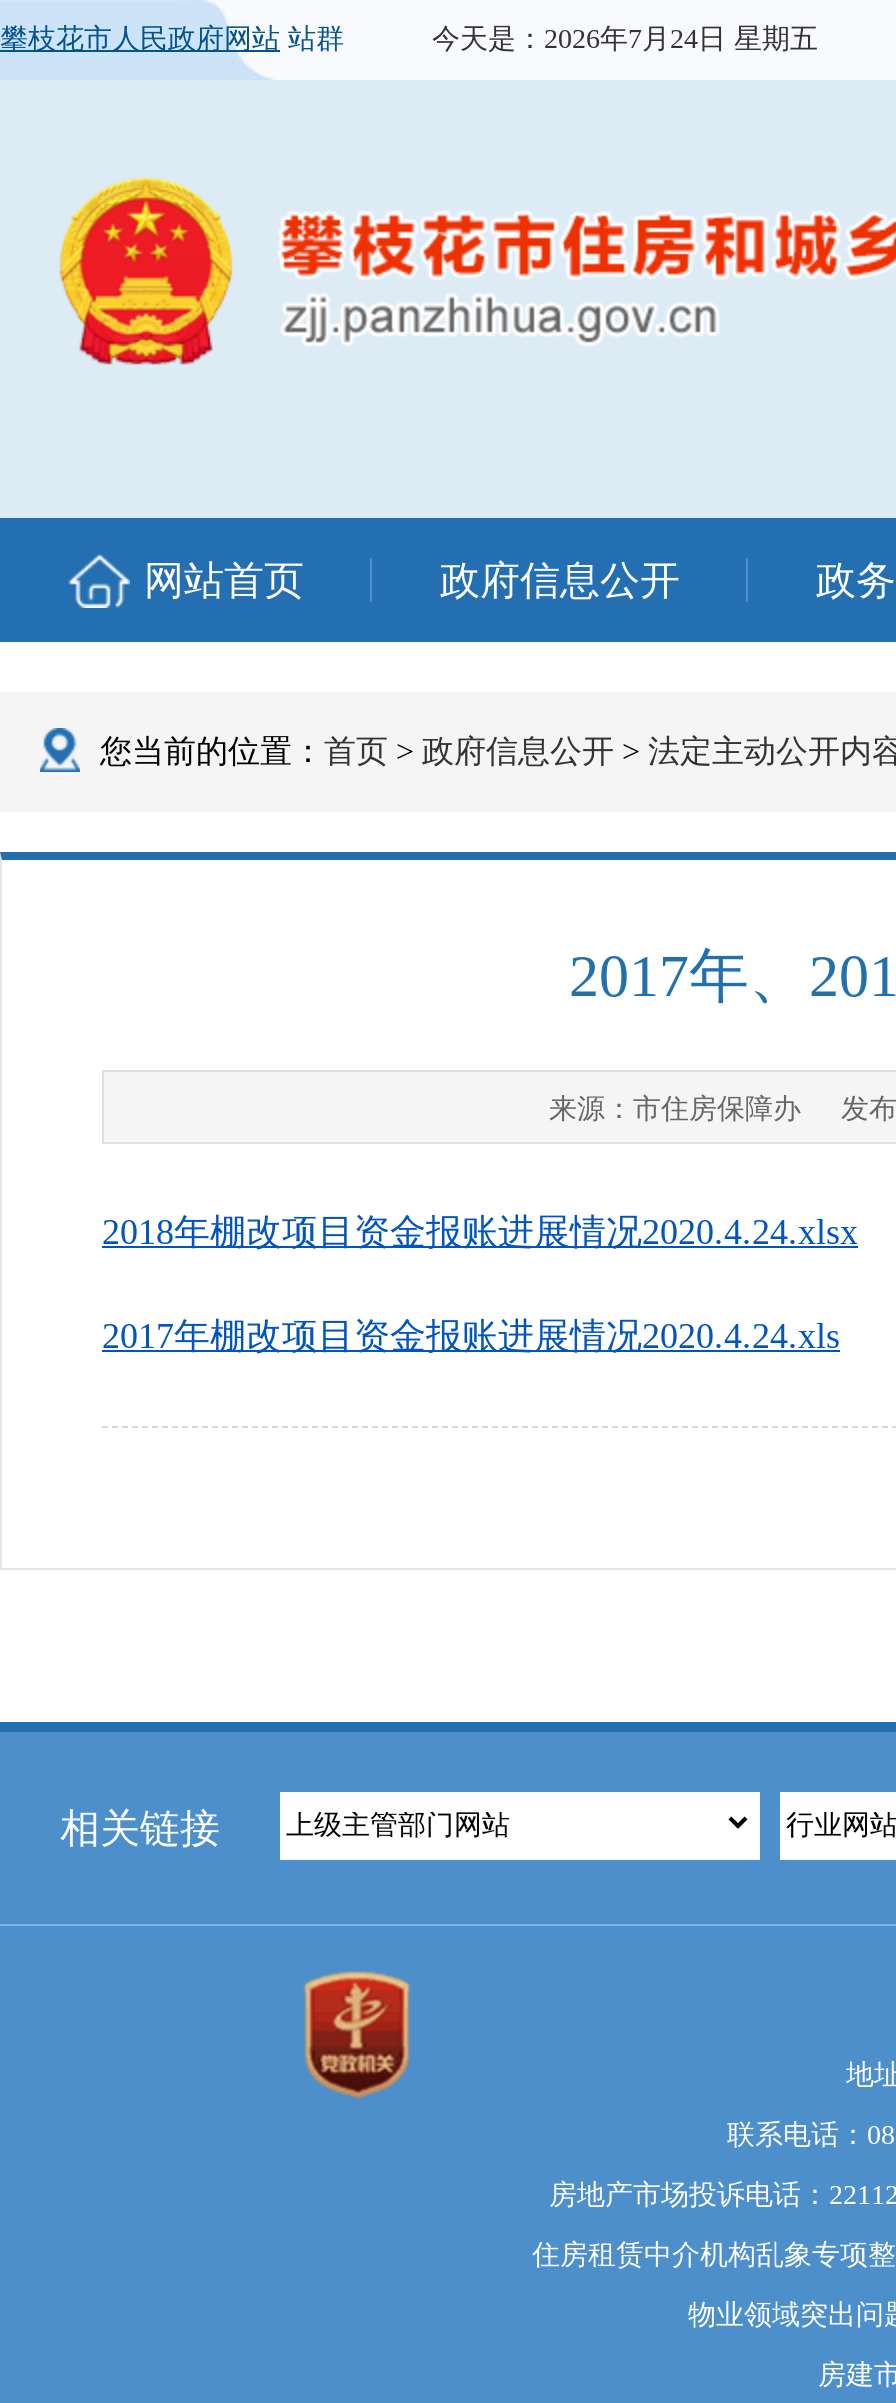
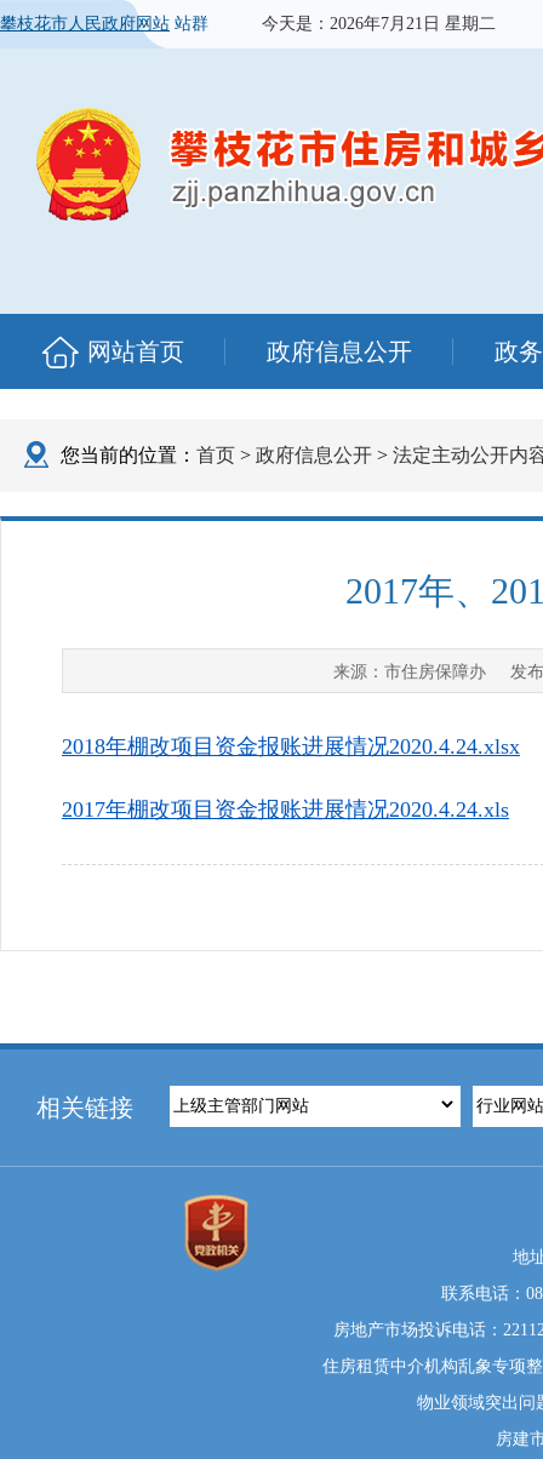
[432,24,818,54] 今天是：2026年7月24日 星期五 -> [262,15,496,33] 今天是：2026年7月21日 星期二

